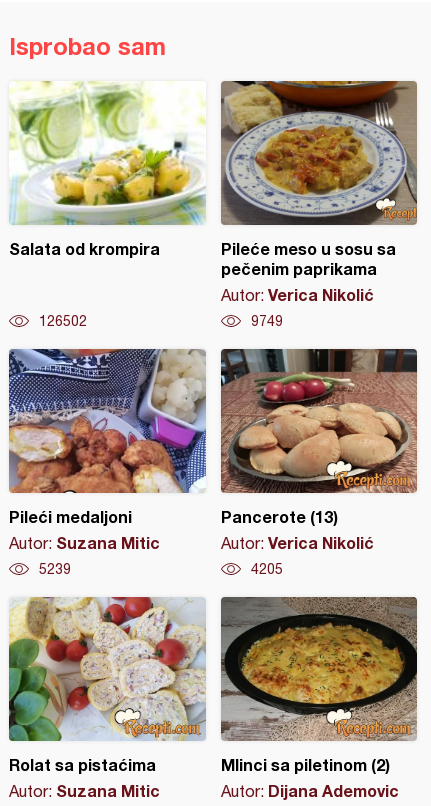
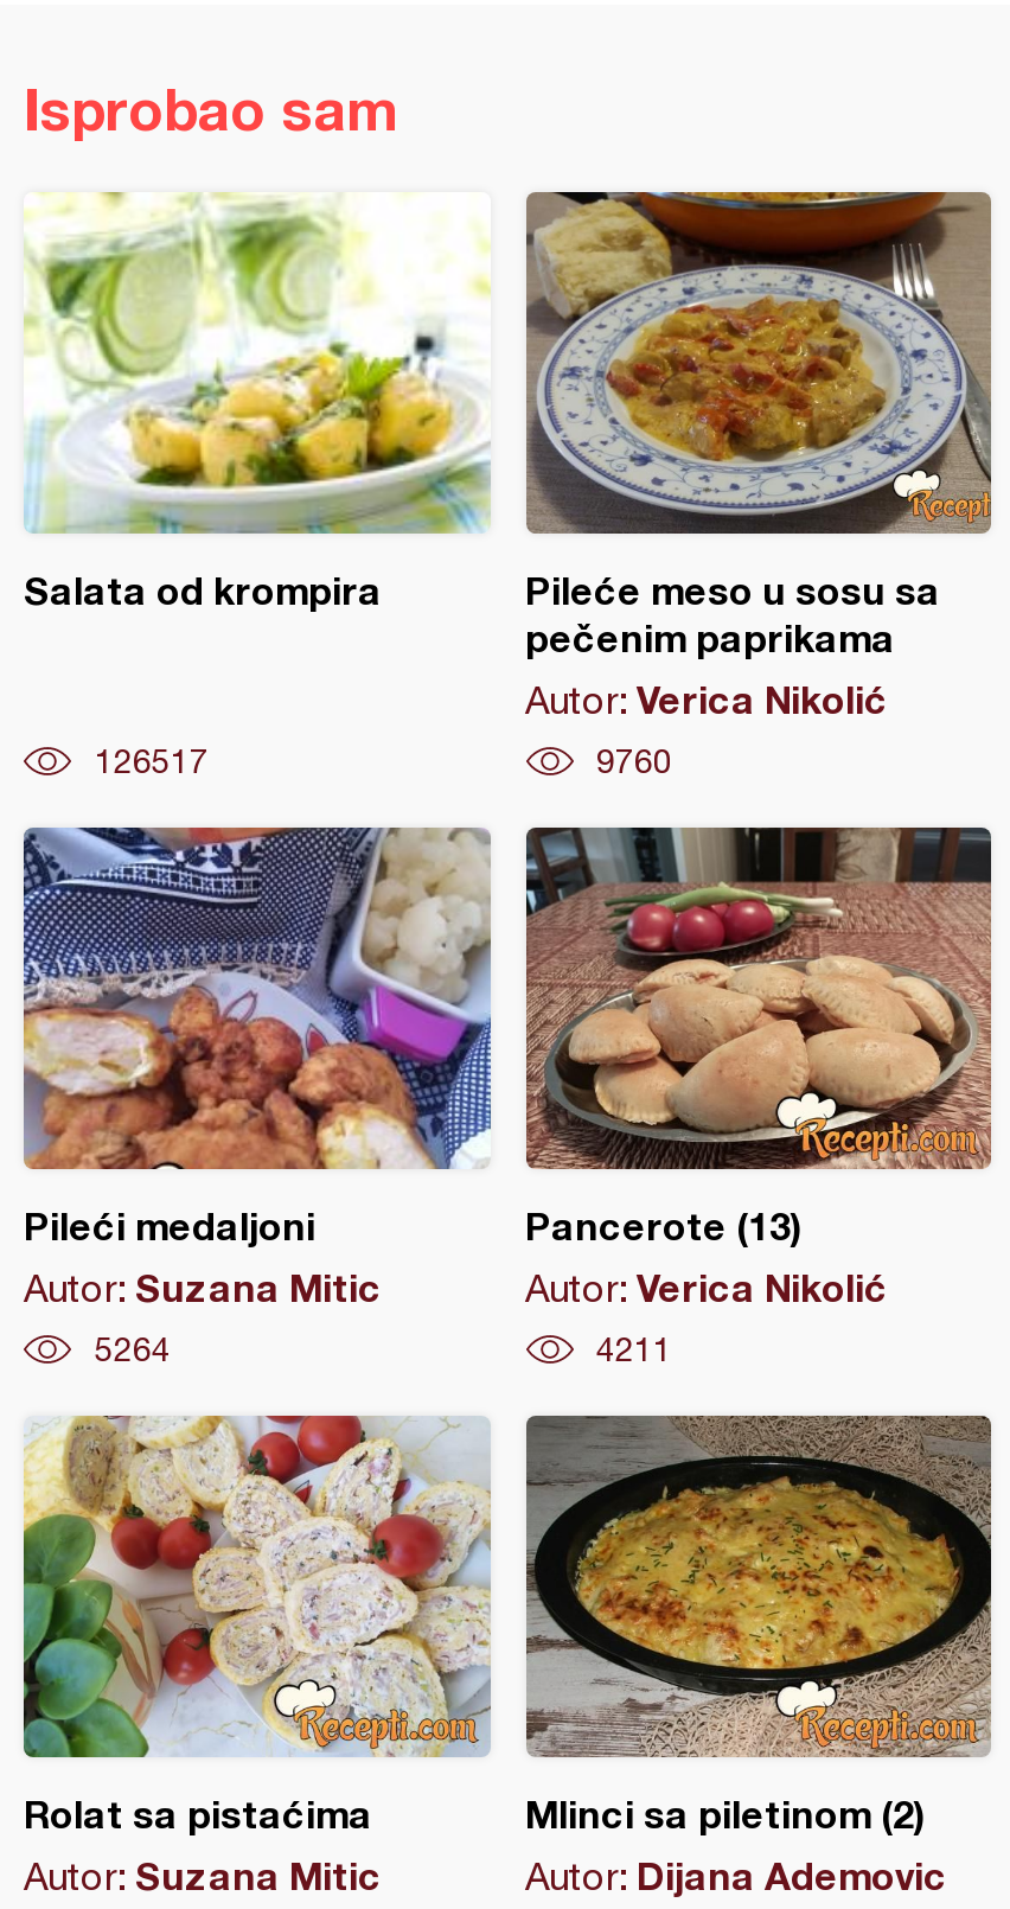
[39,313,87,329] 126502 -> [95,743,209,781] 126517
[250,313,282,329] 9749 -> [596,743,672,781] 9760
[39,561,71,577] 5239 -> [95,1331,171,1369] 5264
[250,561,282,577] 4205 -> [596,1331,672,1369] 4211

